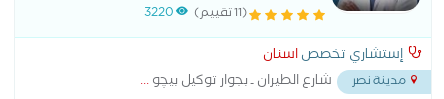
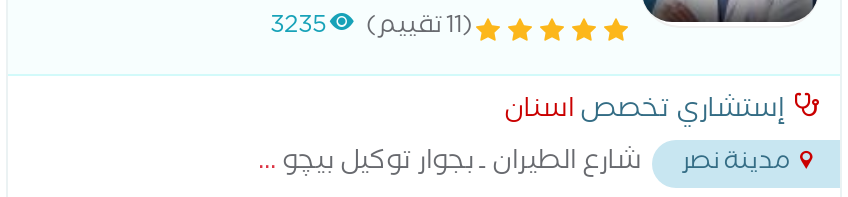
[144,3,174,26] 3220 -> [270,6,326,52] 3235

